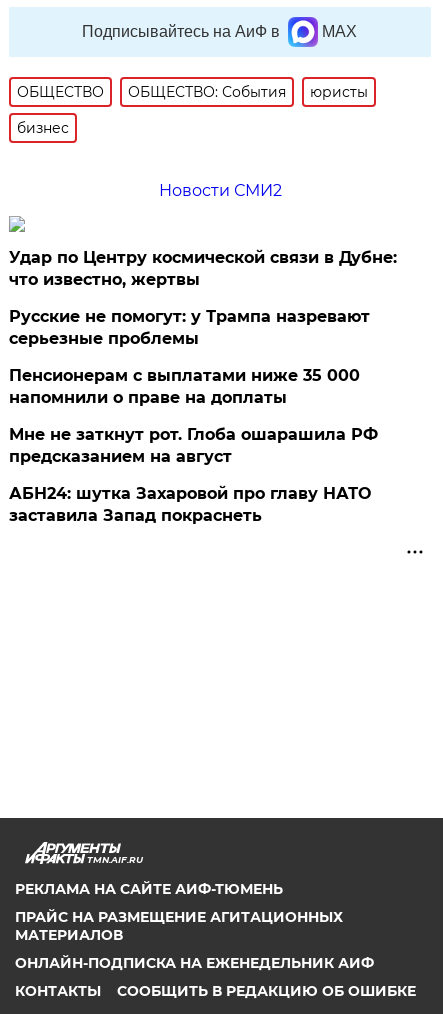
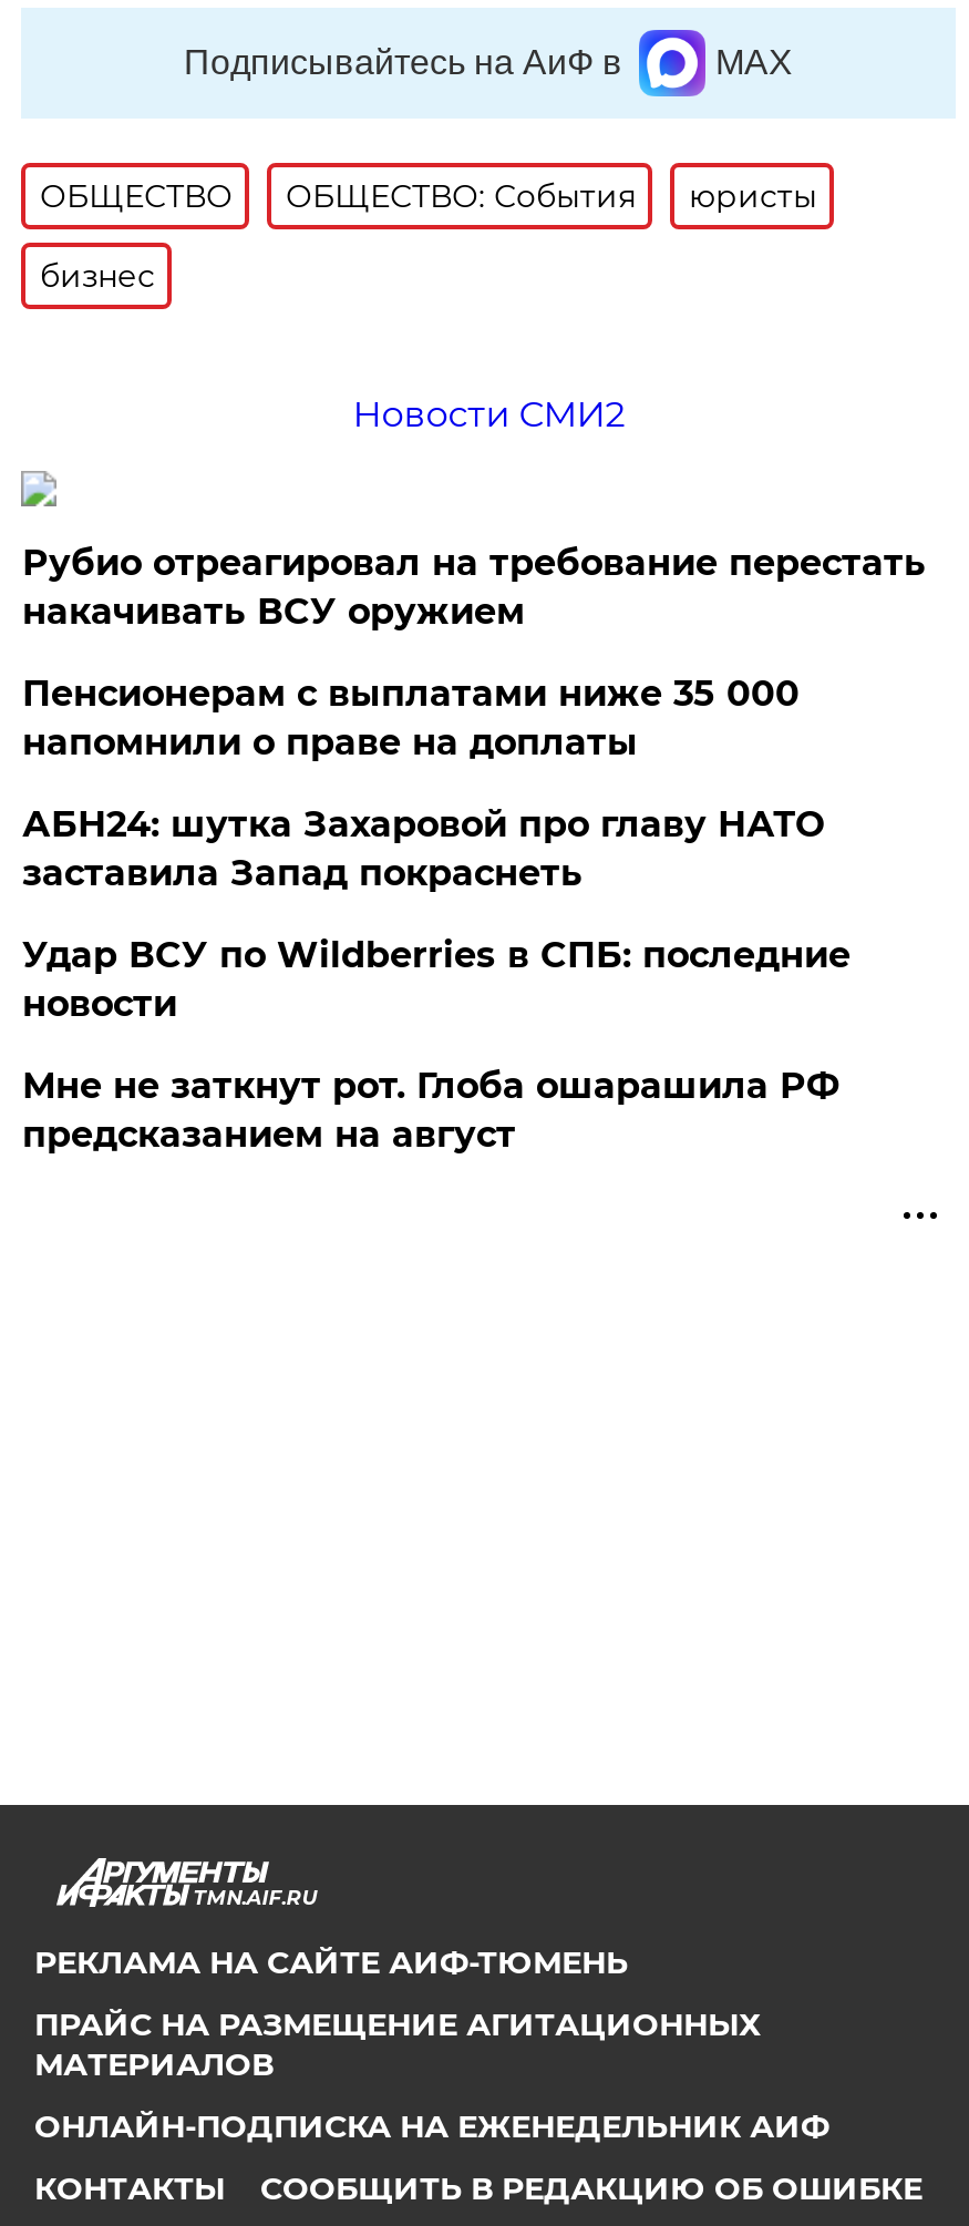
[9,248,397,348] Удар по Центру космической связи в Дубне: | что известно, жертвы | Русские не помогут: у Трампа назревают | серьезные проблемы -> [22,542,926,633] Рубио отреагировал на требование перестать | накачивать ВСУ оружием
moved [9,366,360,407] -> [22,673,799,763]: Пенсионерам с выплатами ниже 35 000 | напомнили о праве на доплаты
none -> [22,934,850,1025] Удар ВСУ по Wildberries в СПБ: последние | новости
moved [9,425,378,466] -> [22,1065,839,1156]: Мне не заткнут рот. Глоба ошарашила РФ | предсказанием на август
moved [9,484,371,525] -> [22,803,824,894]: АБН24: шутка Захаровой про главу НАТО | заставила Запад покраснеть

